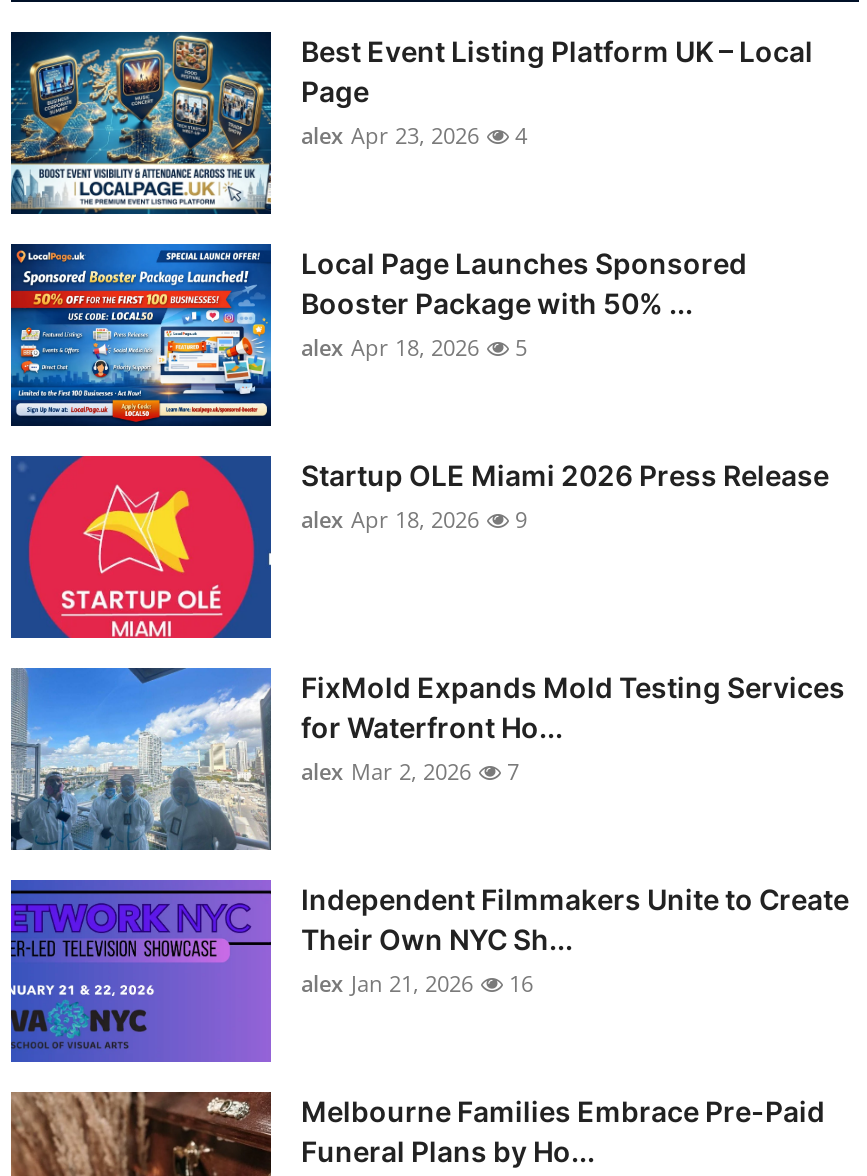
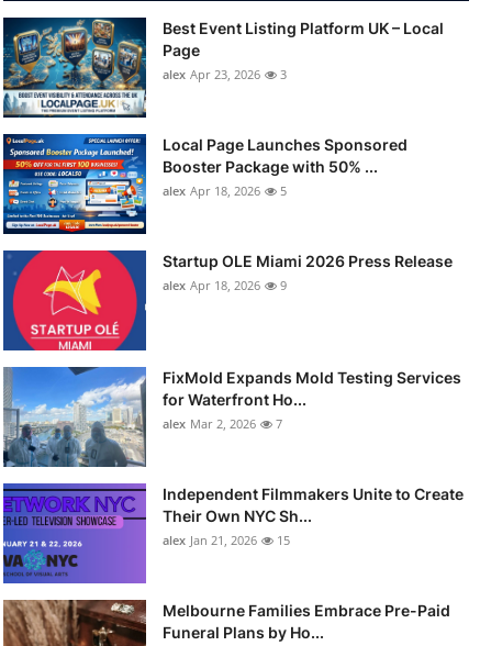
[301,120,527,150] alex Apr 23, 2026 4 -> [163,66,287,82] alex Apr 23, 2026 3
[301,968,533,998] alex Jan 21, 2026 16 -> [163,532,290,548] alex Jan 21, 2026 15

